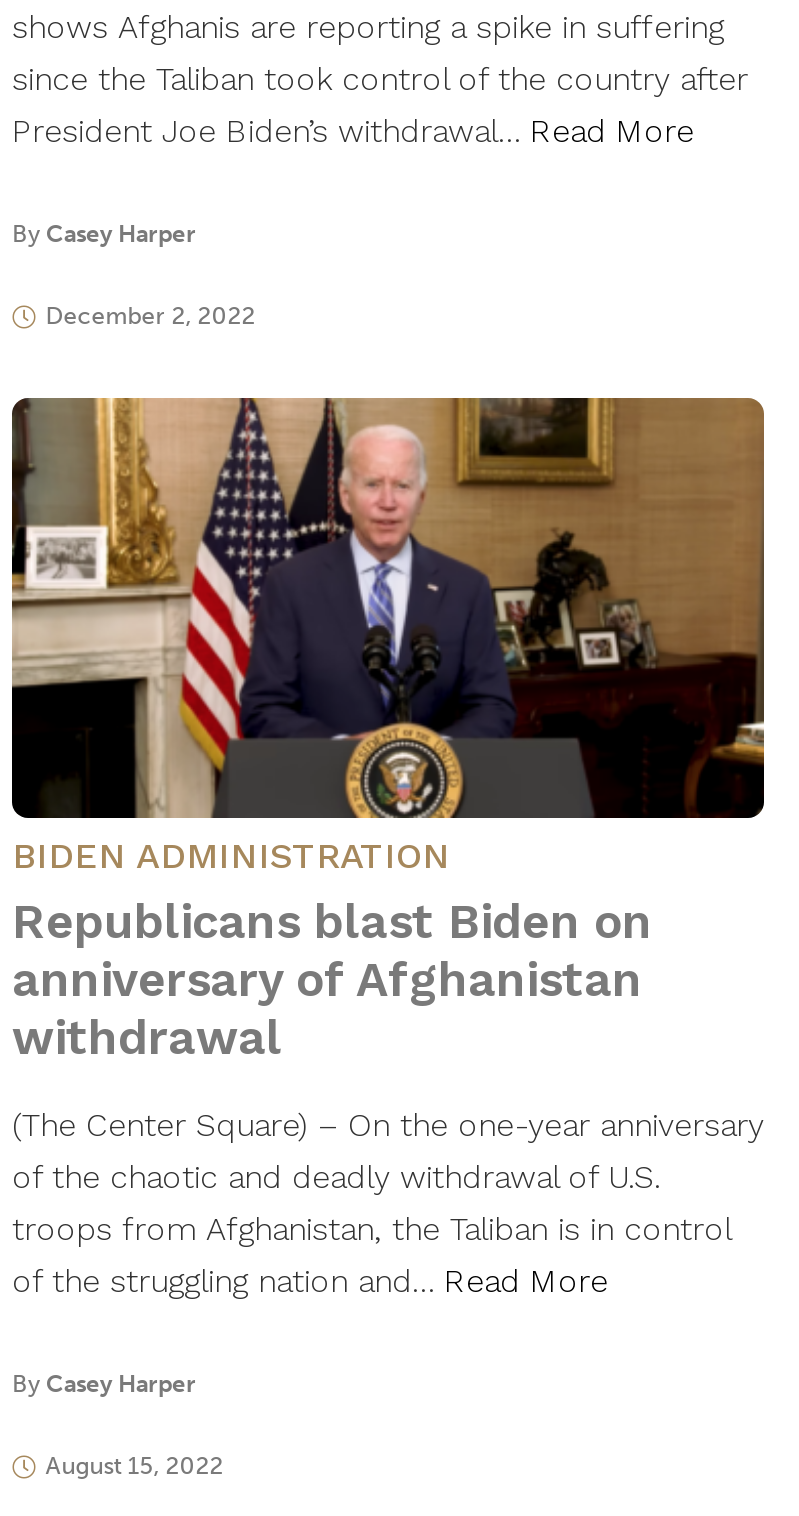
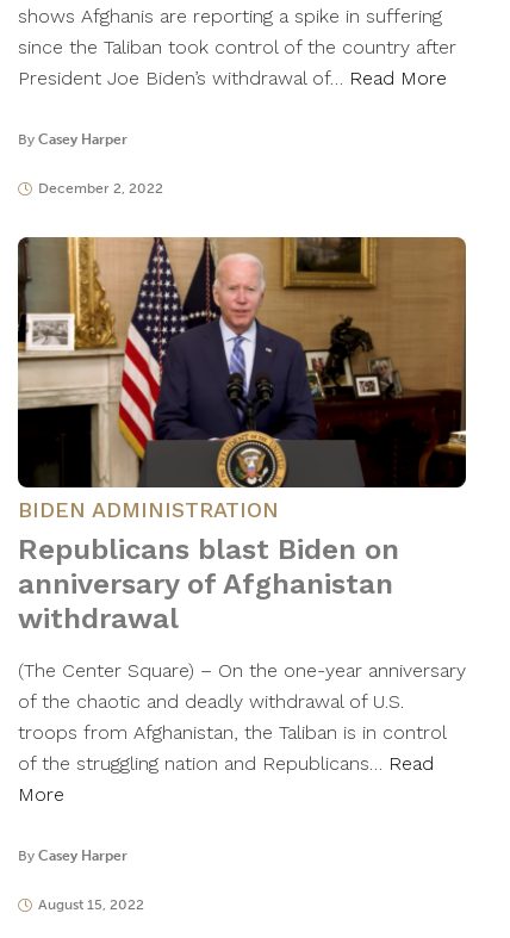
[12,112,694,150] President Joe Biden’s withdrawal… Read More -> [18,67,447,90] President Joe Biden’s withdrawal of… Read More
[12,1262,608,1300] of the struggling nation and… Read More -> [18,752,434,806] of the struggling nation and Republicans… Read | More

